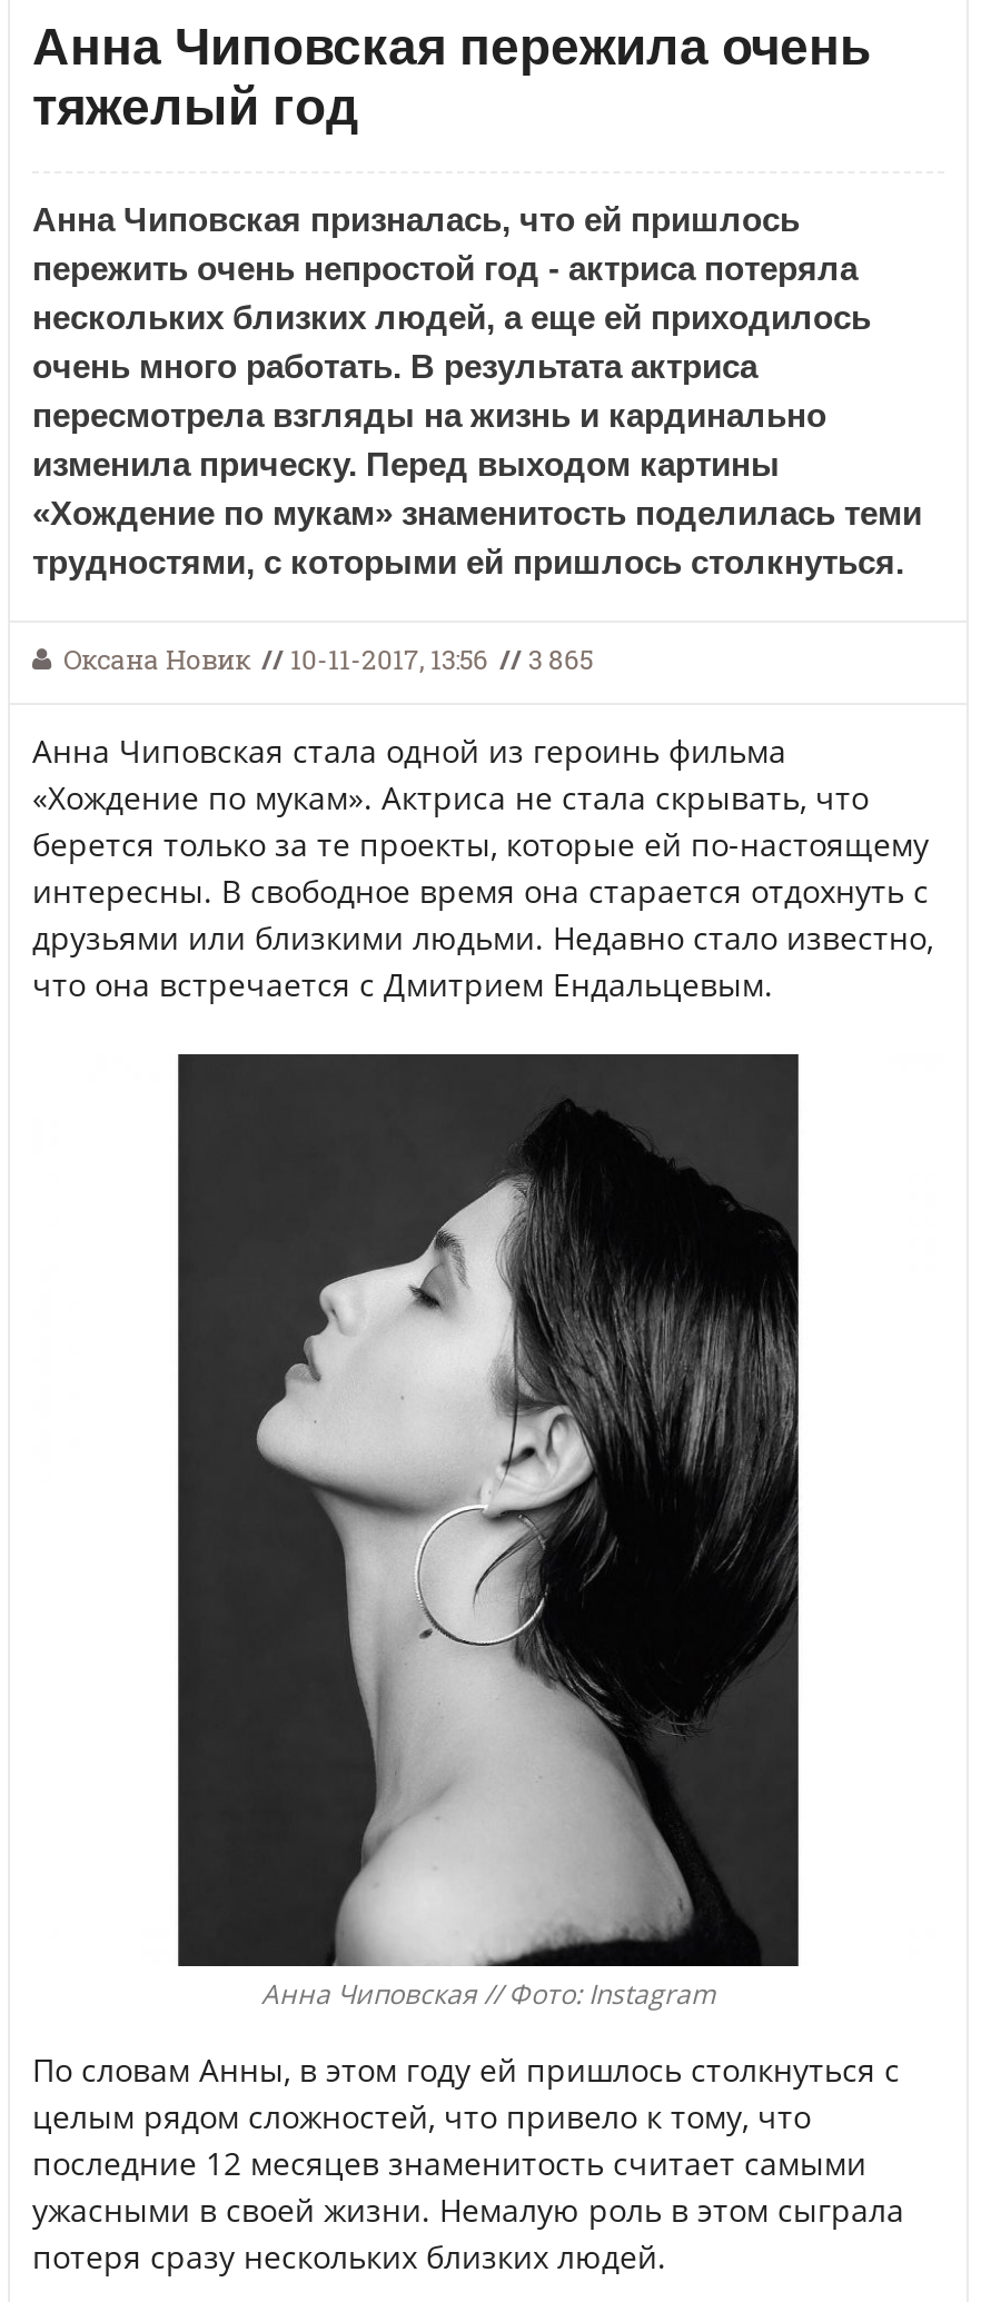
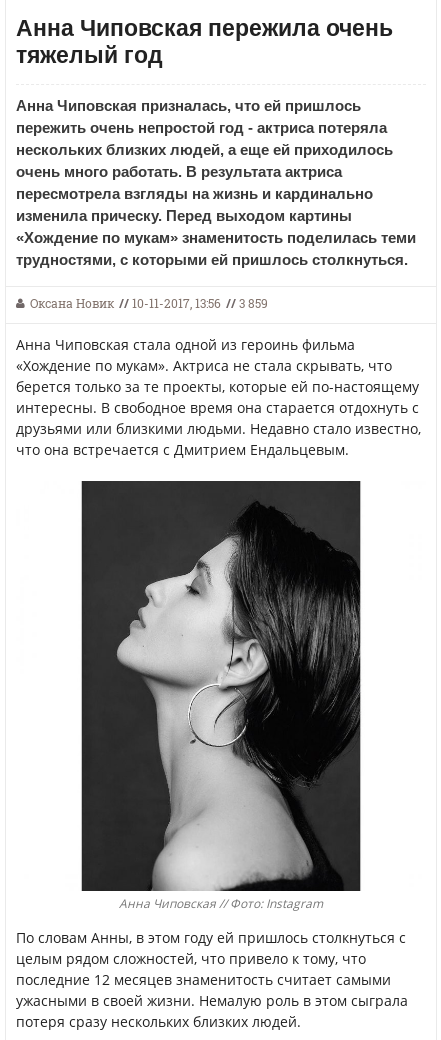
[63,641,593,678] Оксана Новик // 10-11-2017, 13:56 // 3 865 -> [30,295,268,312] Оксана Новик // 10-11-2017, 13:56 // 3 859

